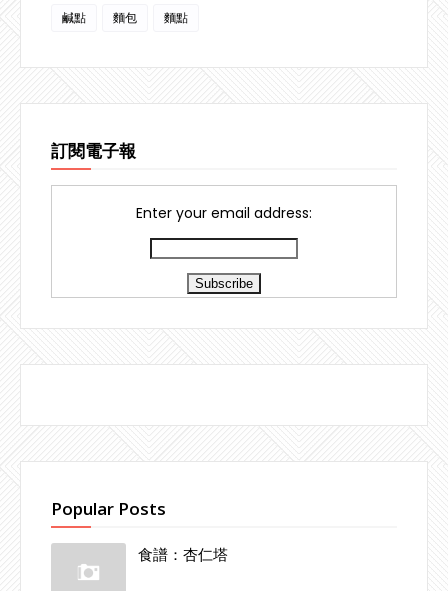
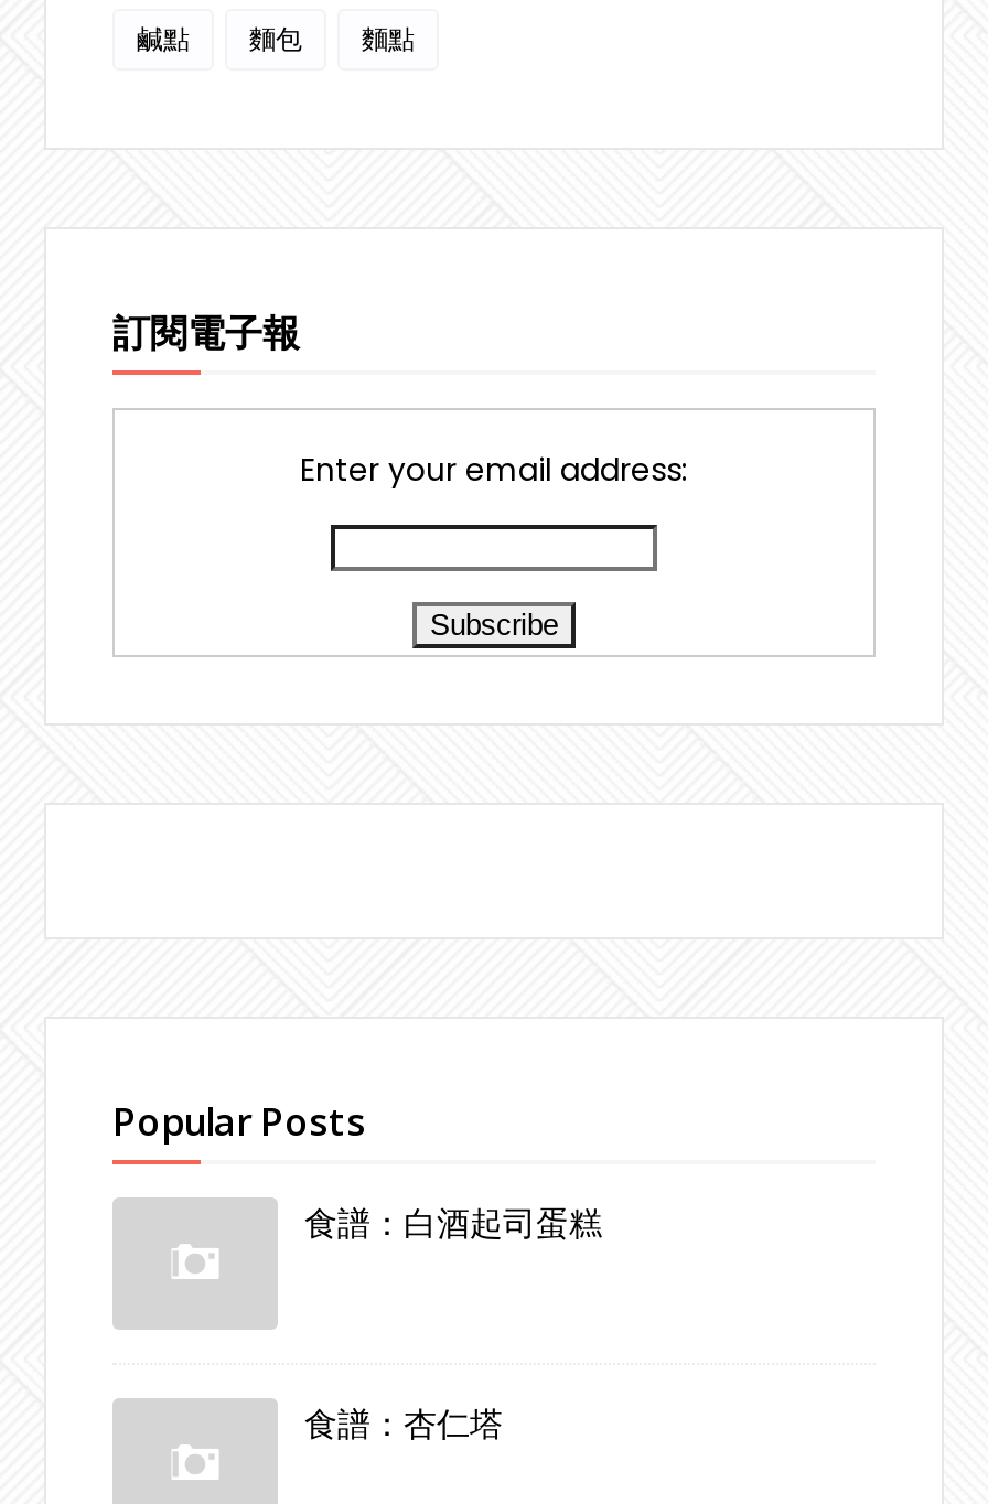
none -> [304,1199,602,1243] 食譜：白酒起司蛋糕

